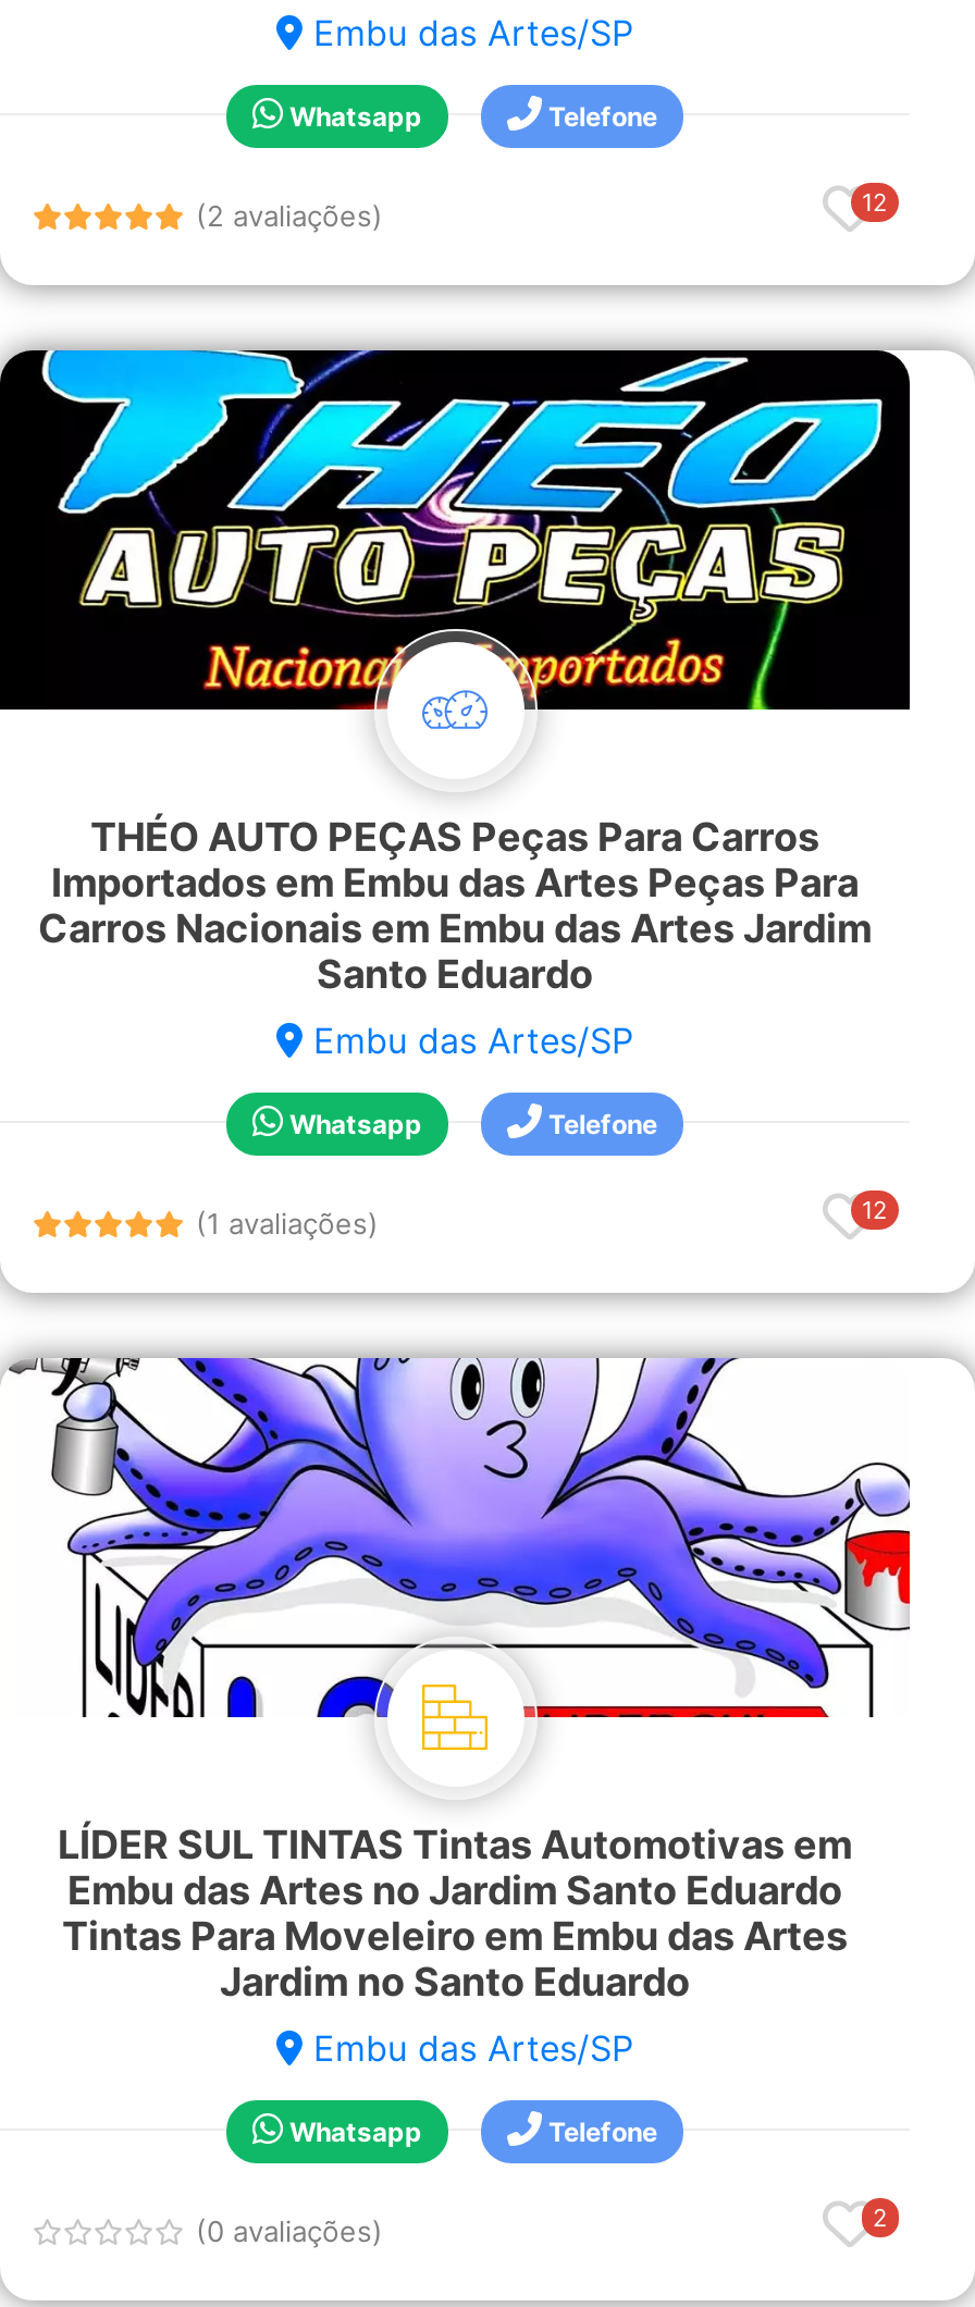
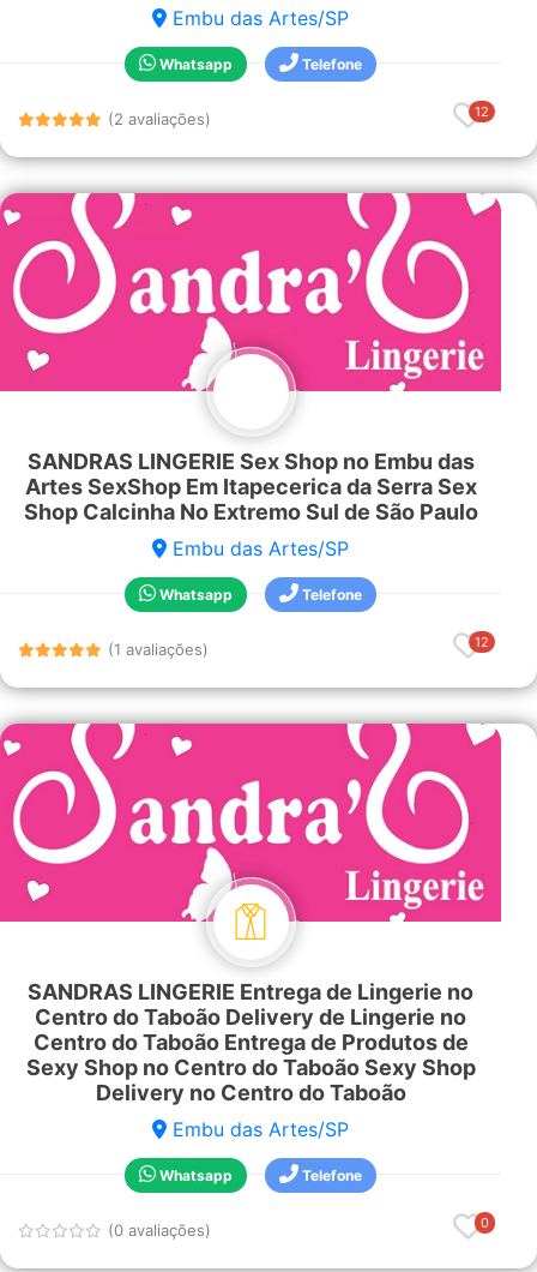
[7,348,912,731] [image] -> [4,192,502,392] [image]
[38,814,872,997] THÉO AUTO PEÇAS Peças Para Carros | Importados em Embu das Artes Peças Para | Carros Nacionais em Embu das Artes Jardim | Santo Eduardo -> [23,449,478,524] SANDRAS LINGERIE Sex Shop no Embu das | Artes SexShop Em Itapecerica da Serra Sex | Shop Calcinha No Extremo Sul de São Paulo
moved [196,1019,888,1239] -> [108,536,489,658]: Embu das Artes/SP | Whatsapp | Telefone | (1 avaliações) | 12
[7,1356,912,2004] [image] | LÍDER SUL TINTAS Tintas Automotivas em | Embu das Artes no Jardim Santo Eduardo | Tintas Para Moveleiro em Embu das Artes | Jardim no Santo Eduardo -> [4,722,502,1105] [image] | SANDRAS LINGERIE Entrega de Lingerie no | Centro do Taboão Delivery de Lingerie no | Centro do Taboão Entrega de Produtos de | Sexy Shop no Centro do Taboão Sexy Shop | Delivery no Centro do Taboão
[873,2203,888,2233] 2 -> [481,1214,489,1231] 0

